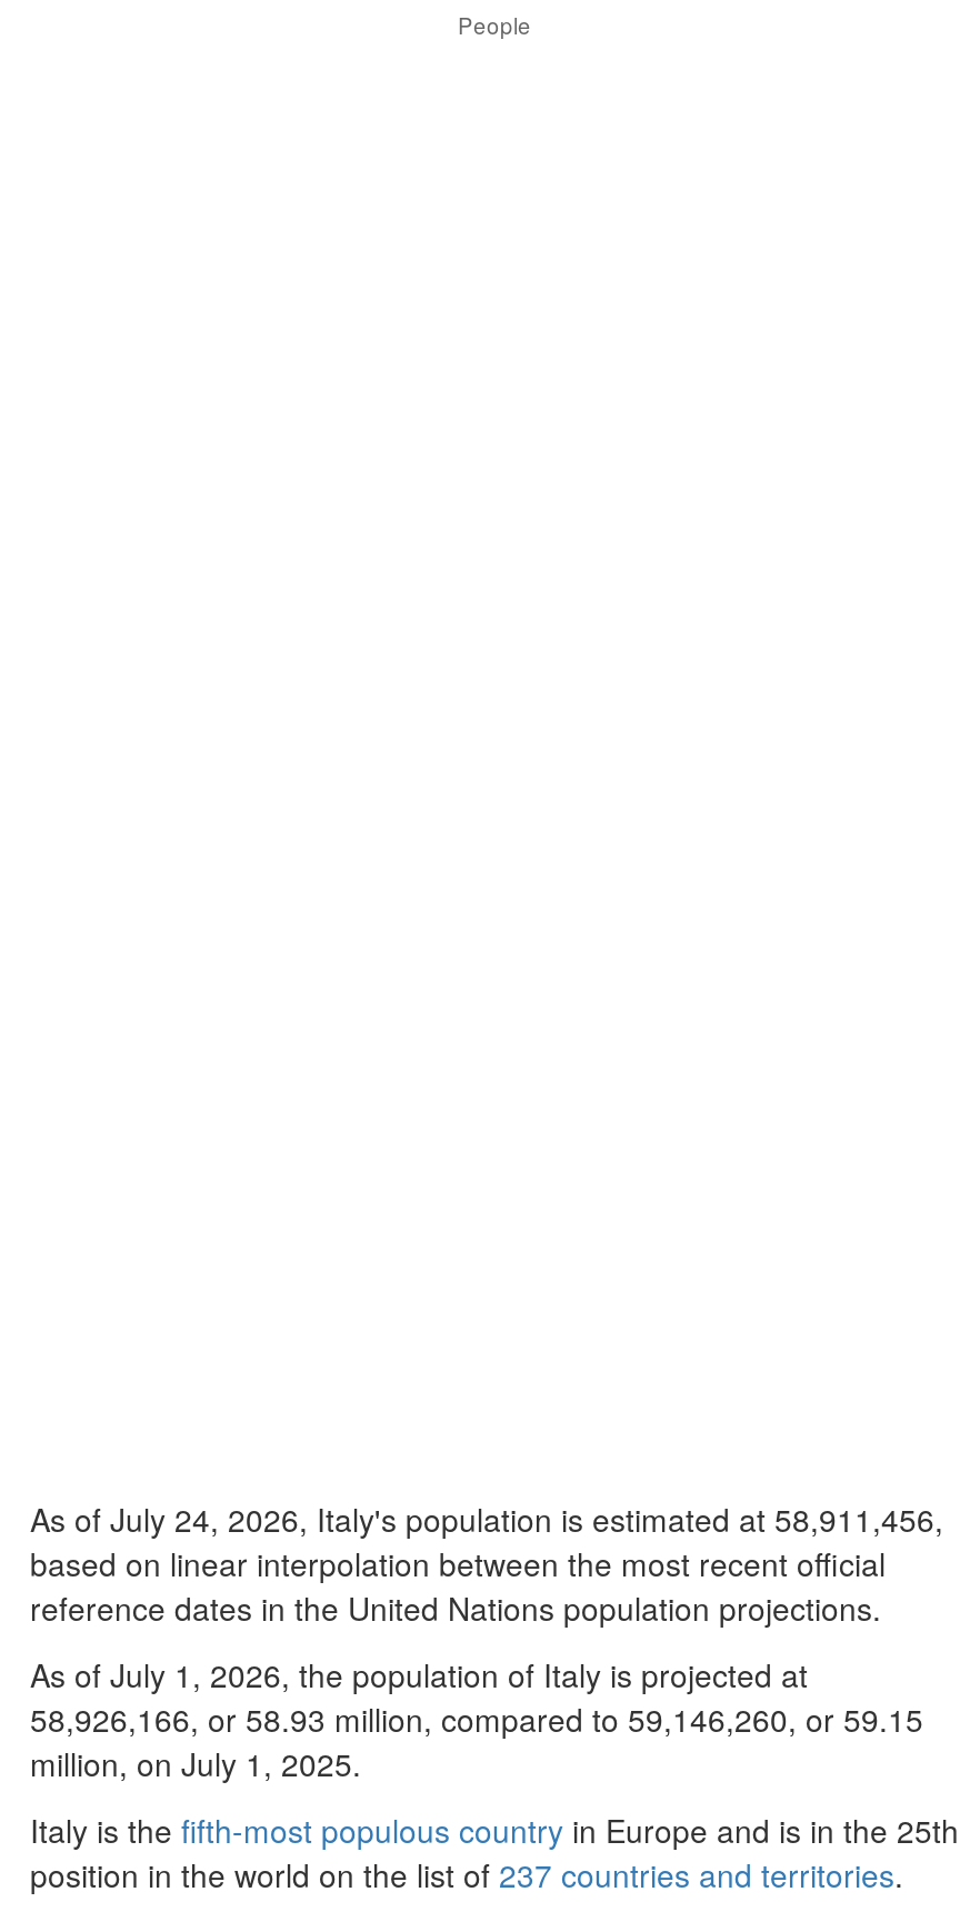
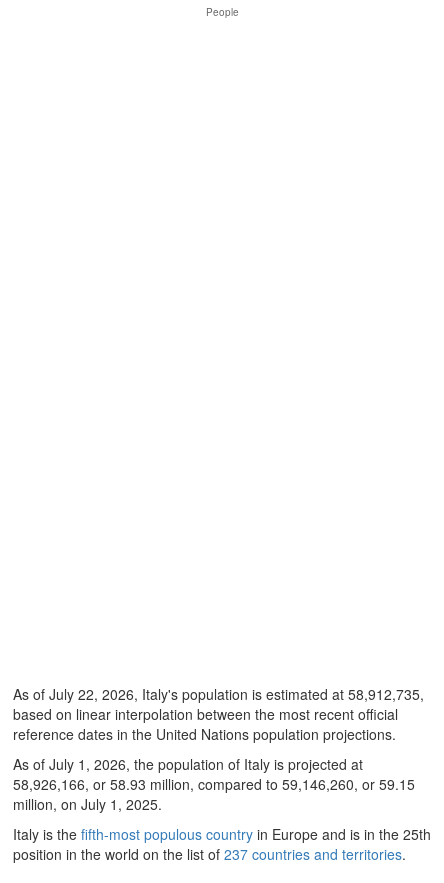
[30,1496,943,1540] As of July 24, 2026, Italy's population is estimated at 58,911,456, -> [13,684,424,704] As of July 22, 2026, Italy's population is estimated at 58,912,735,

